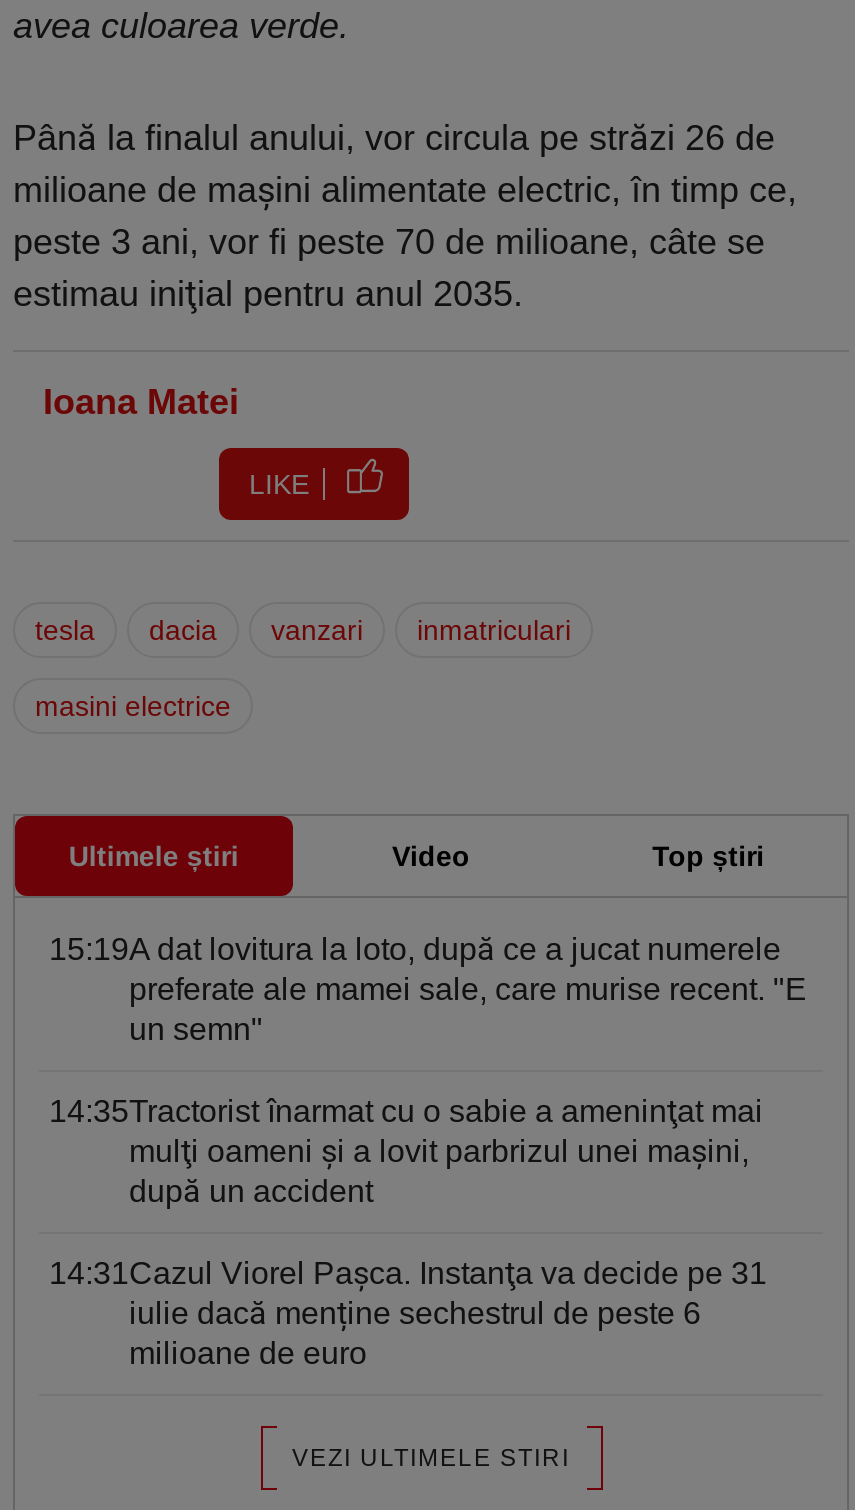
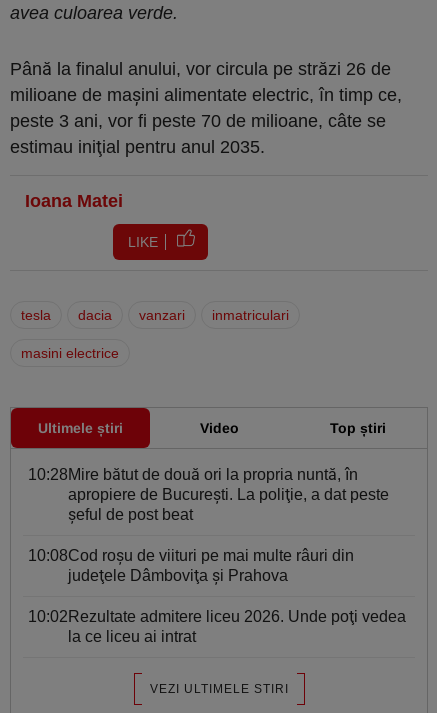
[49,932,807,1046] 15:19A dat lovitura la loto, după ce a jucat numerele | preferate ale mamei sale, care murise recent. "E | un semn" -> [28,466,389,523] 10:28Mire bătut de două ori la propria nuntă, în | apropiere de Bucureşti. La poliţie, a dat peste | şeful de post beat
[49,1094,763,1208] 14:35Tractorist înarmat cu o sabie a ameninţat mai | mulţi oameni şi a lovit parbrizul unei maşini, | după un accident -> [28,547,354,584] 10:08Cod roşu de viituri pe mai multe râuri din | judeţele Dâmboviţa şi Prahova
[49,1256,767,1370] 14:31Cazul Viorel Pașca. Instanţa va decide pe 31 | iulie dacă menține sechestrul de peste 6 | milioane de euro -> [28,608,406,645] 10:02Rezultate admitere liceu 2026. Unde poţi vedea | la ce liceu ai intrat

